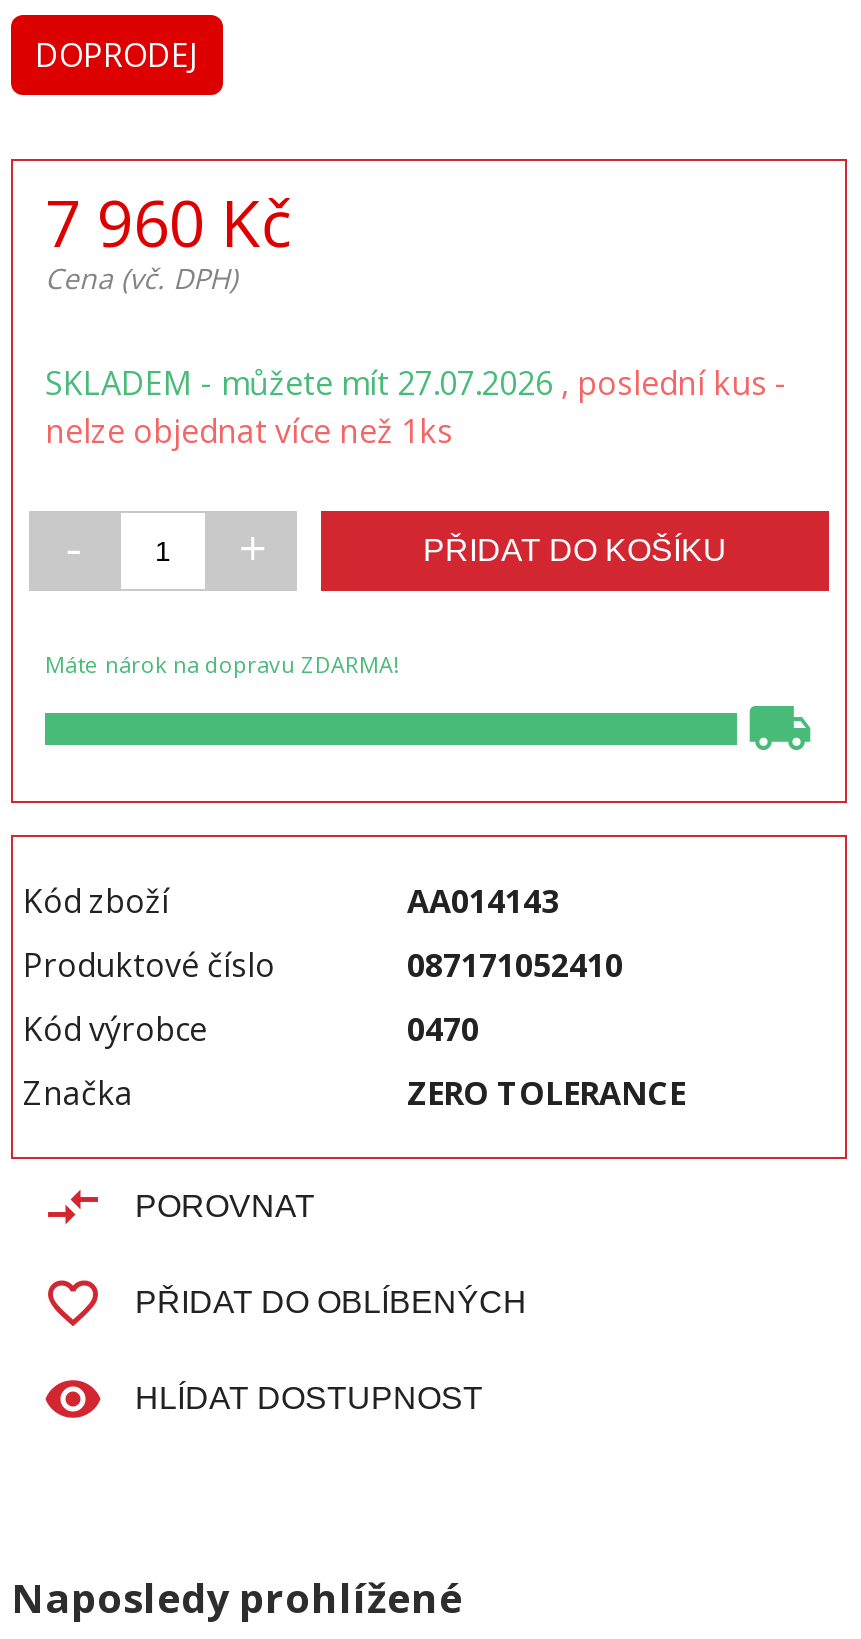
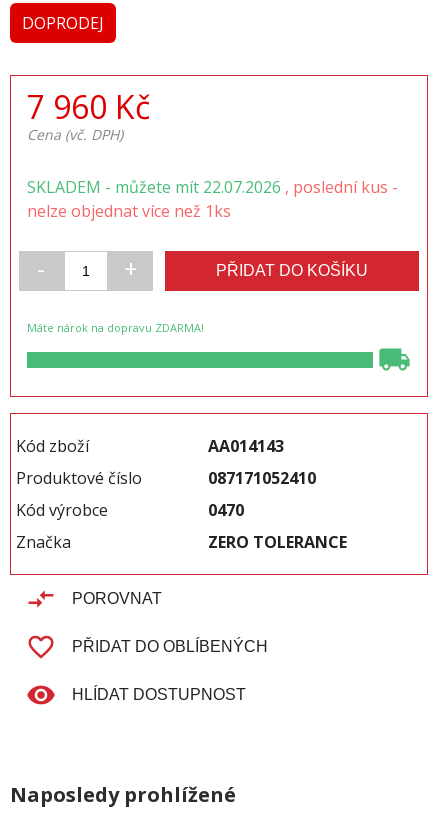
[45,361,787,405] SKLADEM - můžete mít 27.07.2026 , poslední kus - -> [27,176,398,198] SKLADEM - můžete mít 22.07.2026 , poslední kus -

